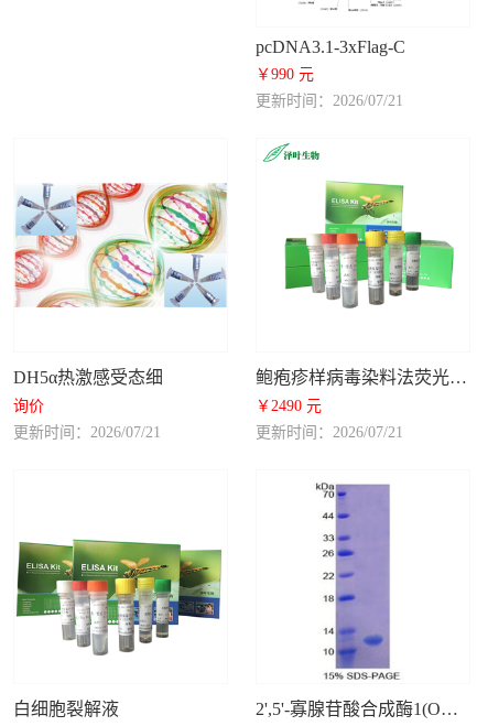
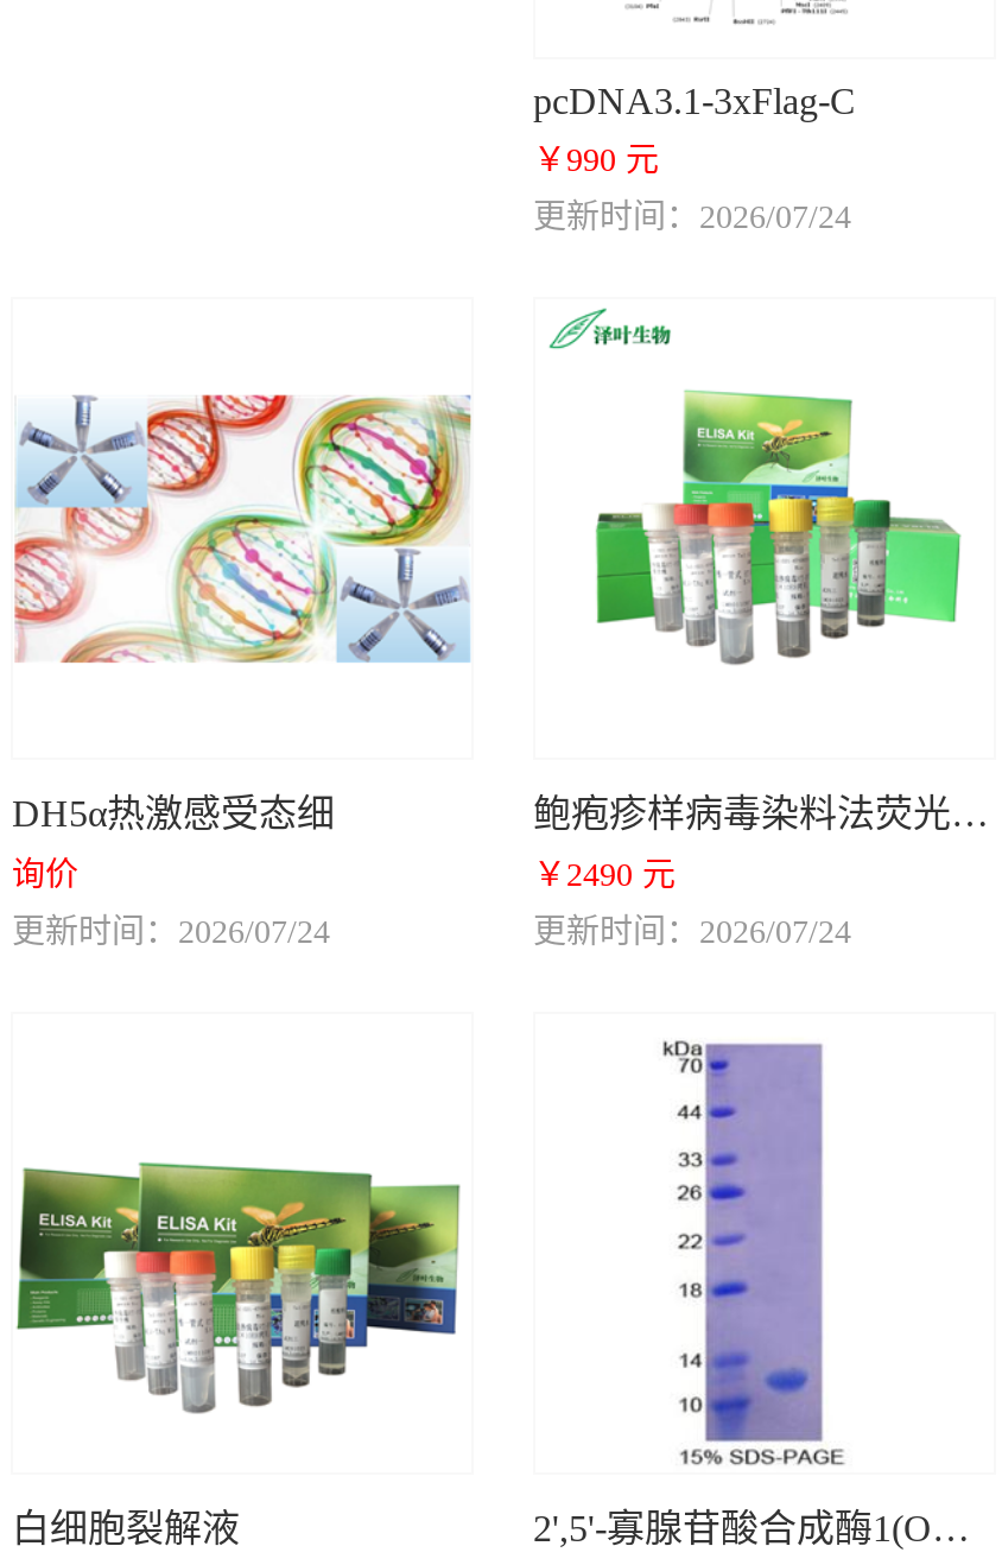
[255,93,403,109] 更新时间：2026/07/21 -> [533,200,851,236] 更新时间：2026/07/24
[14,424,161,441] 更新时间：2026/07/21 -> [12,914,330,950] 更新时间：2026/07/24
[255,424,403,441] 更新时间：2026/07/21 -> [533,914,851,950] 更新时间：2026/07/24

